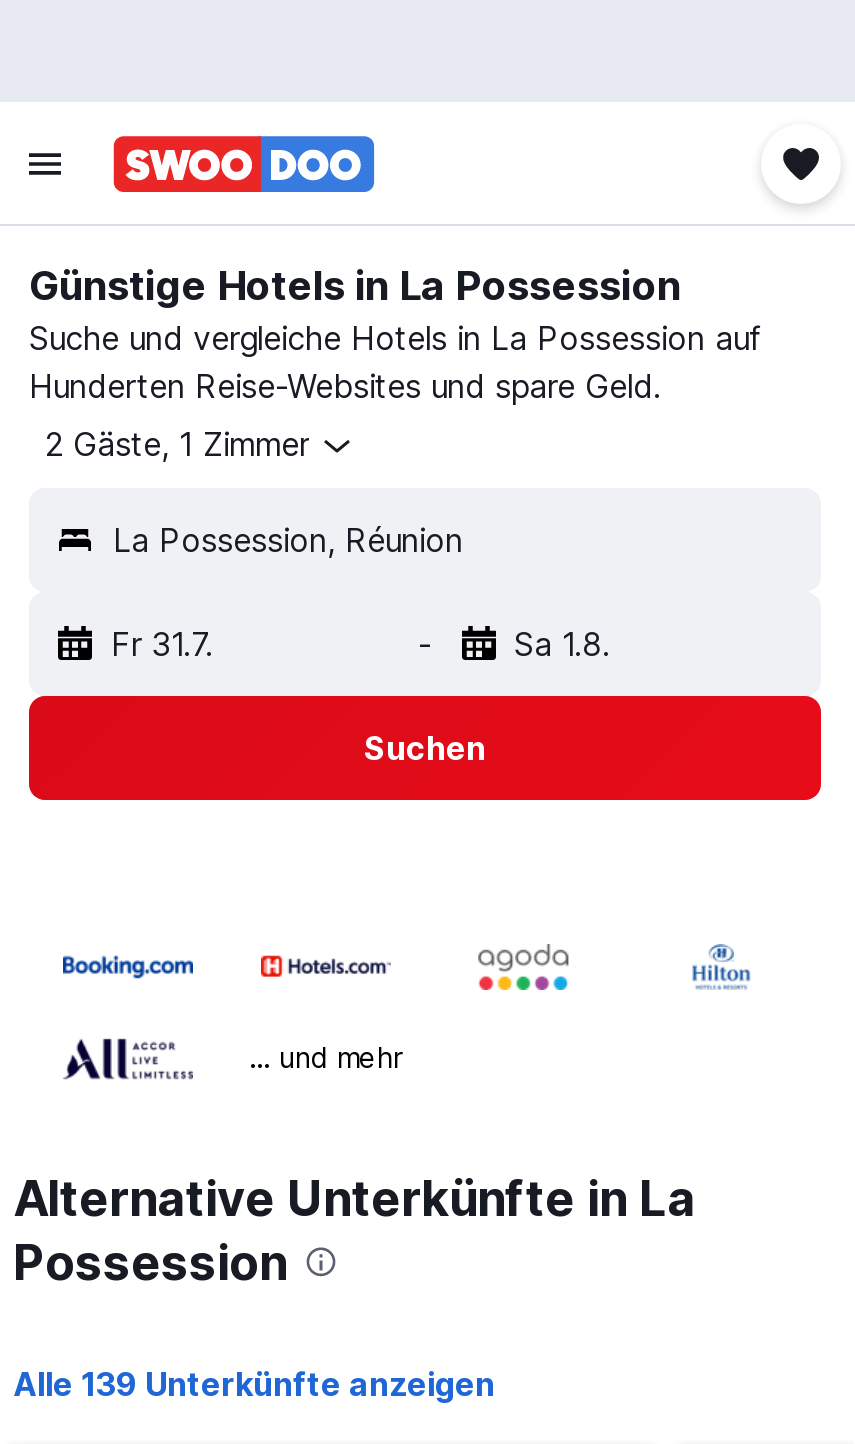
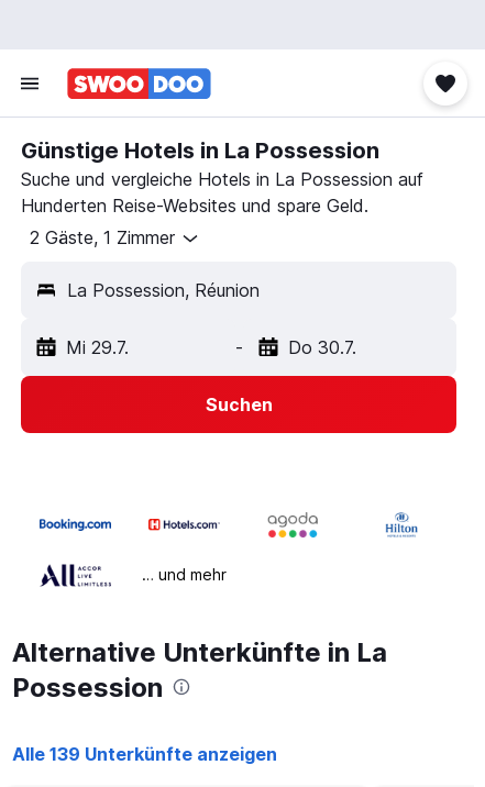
[111,624,213,664] Fr 31.7. -> [66,337,129,359] Mi 29.7.
[514,624,610,664] Sa 1.8. -> [288,337,356,359] Do 30.7.

